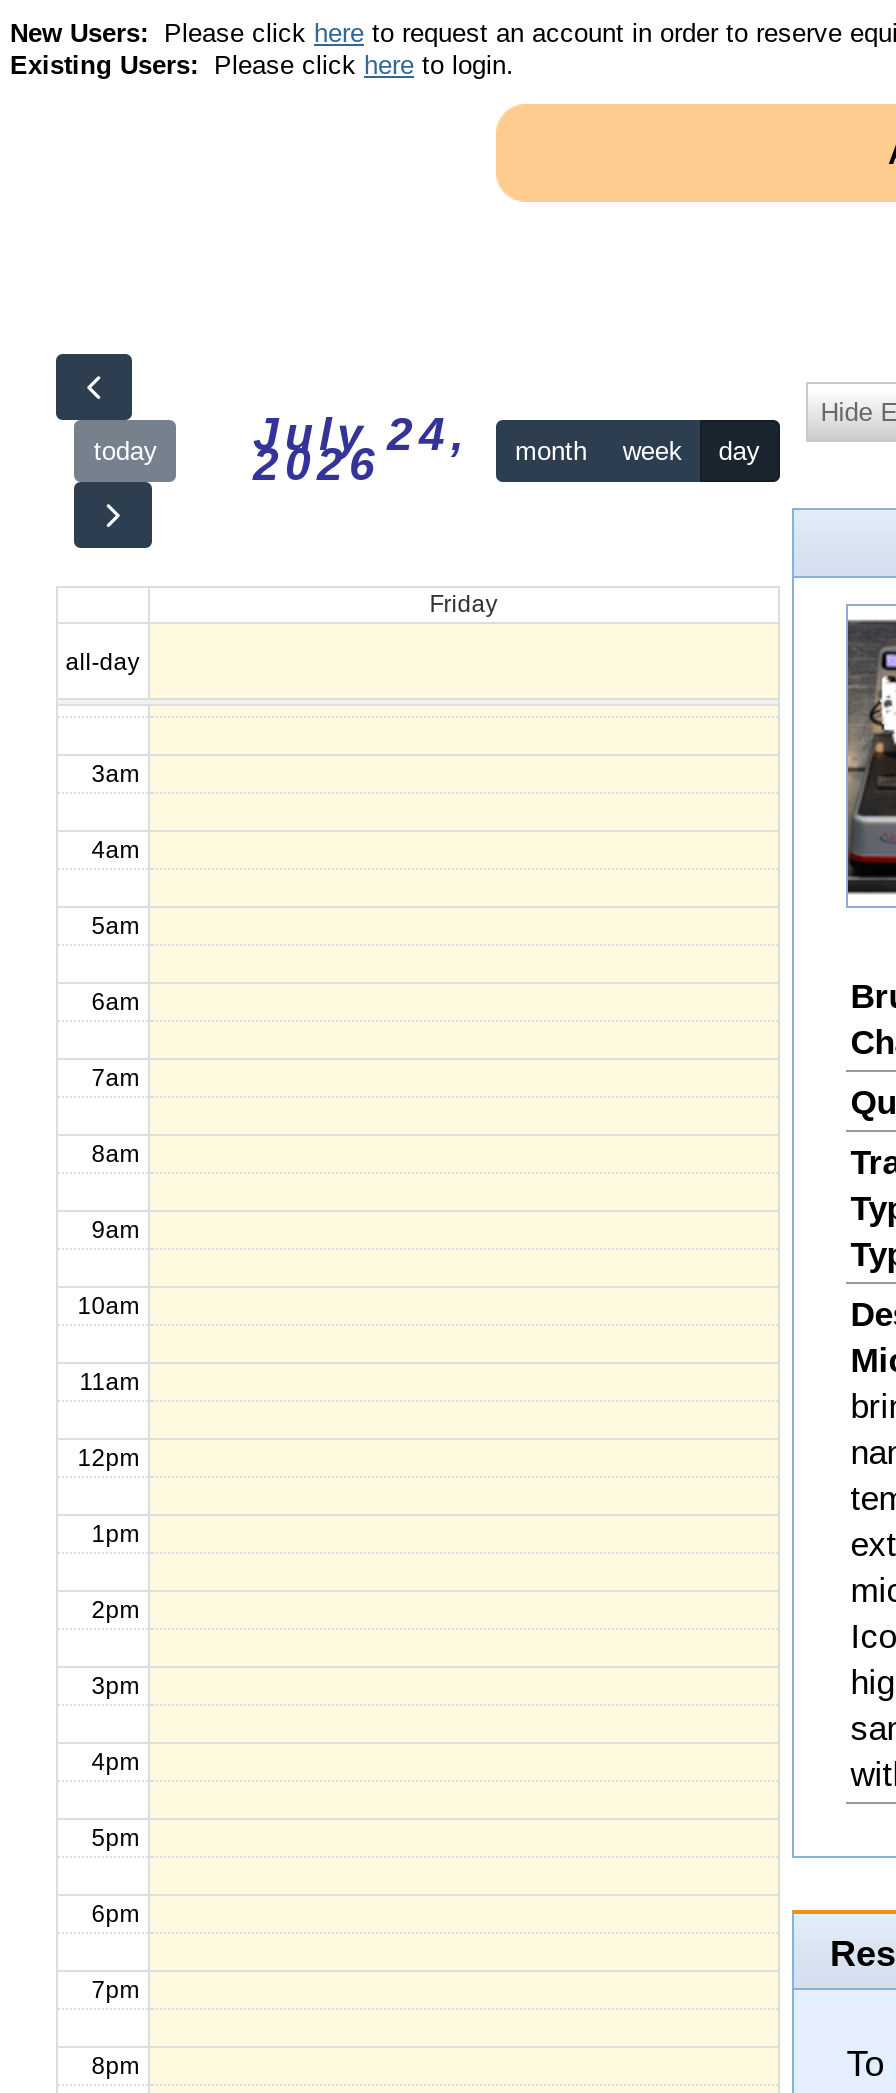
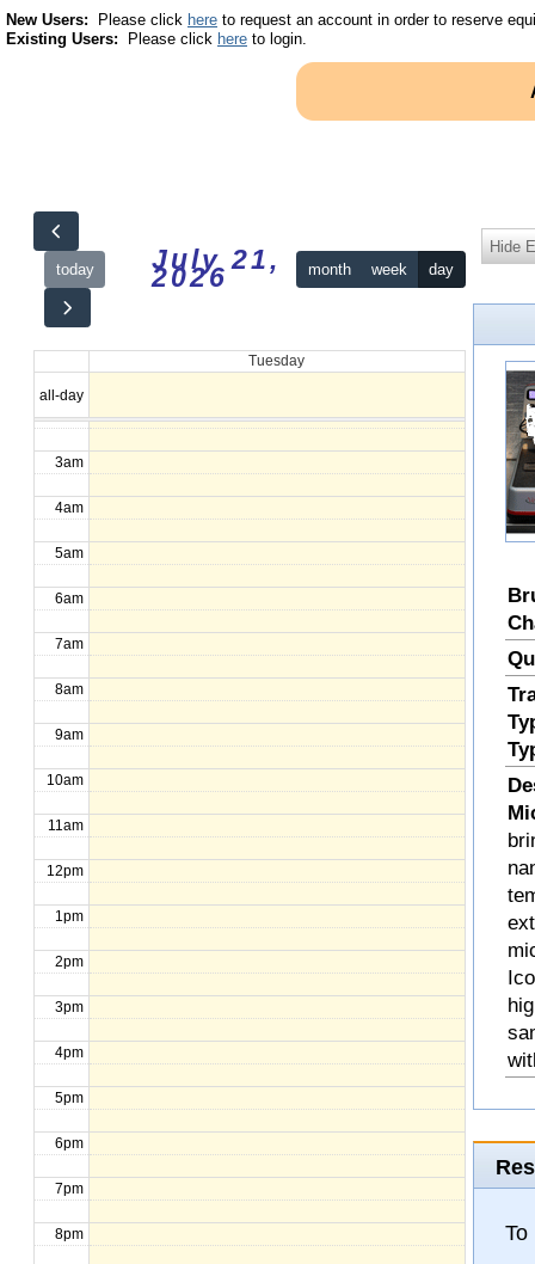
[253,409,761,466] July 24, month week day -> [151,244,454,278] July 21, month week day
[429,591,497,619] Friday -> [249,353,305,370] Tuesday

